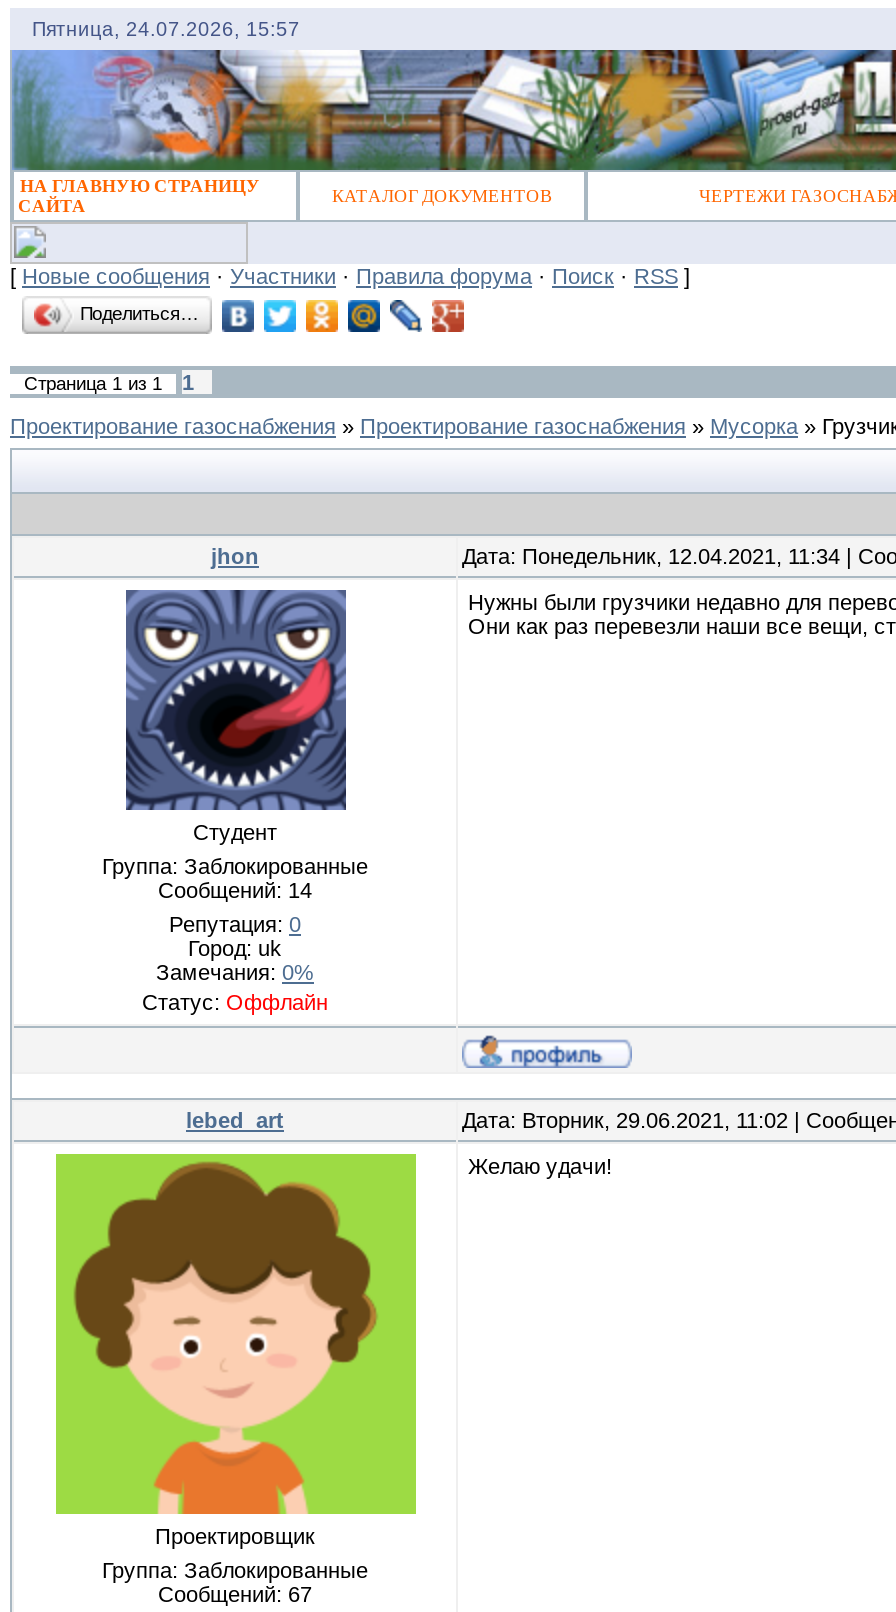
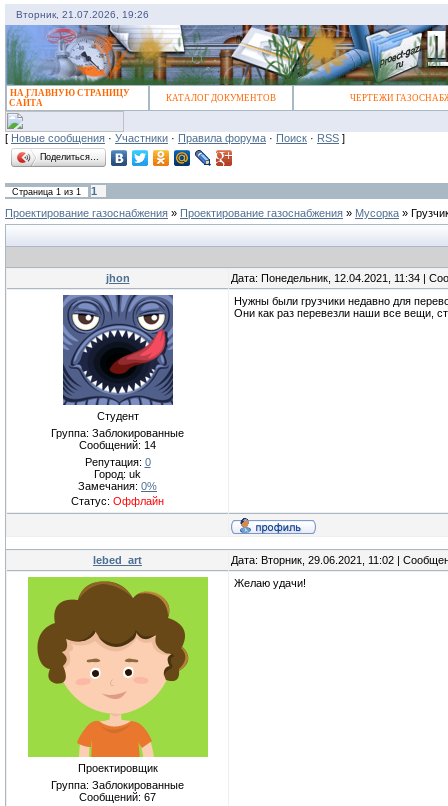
[32,18,300,40] Пятница, 24.07.2026, 15:57 -> [16,9,149,20] Вторник, 21.07.2026, 19:26

